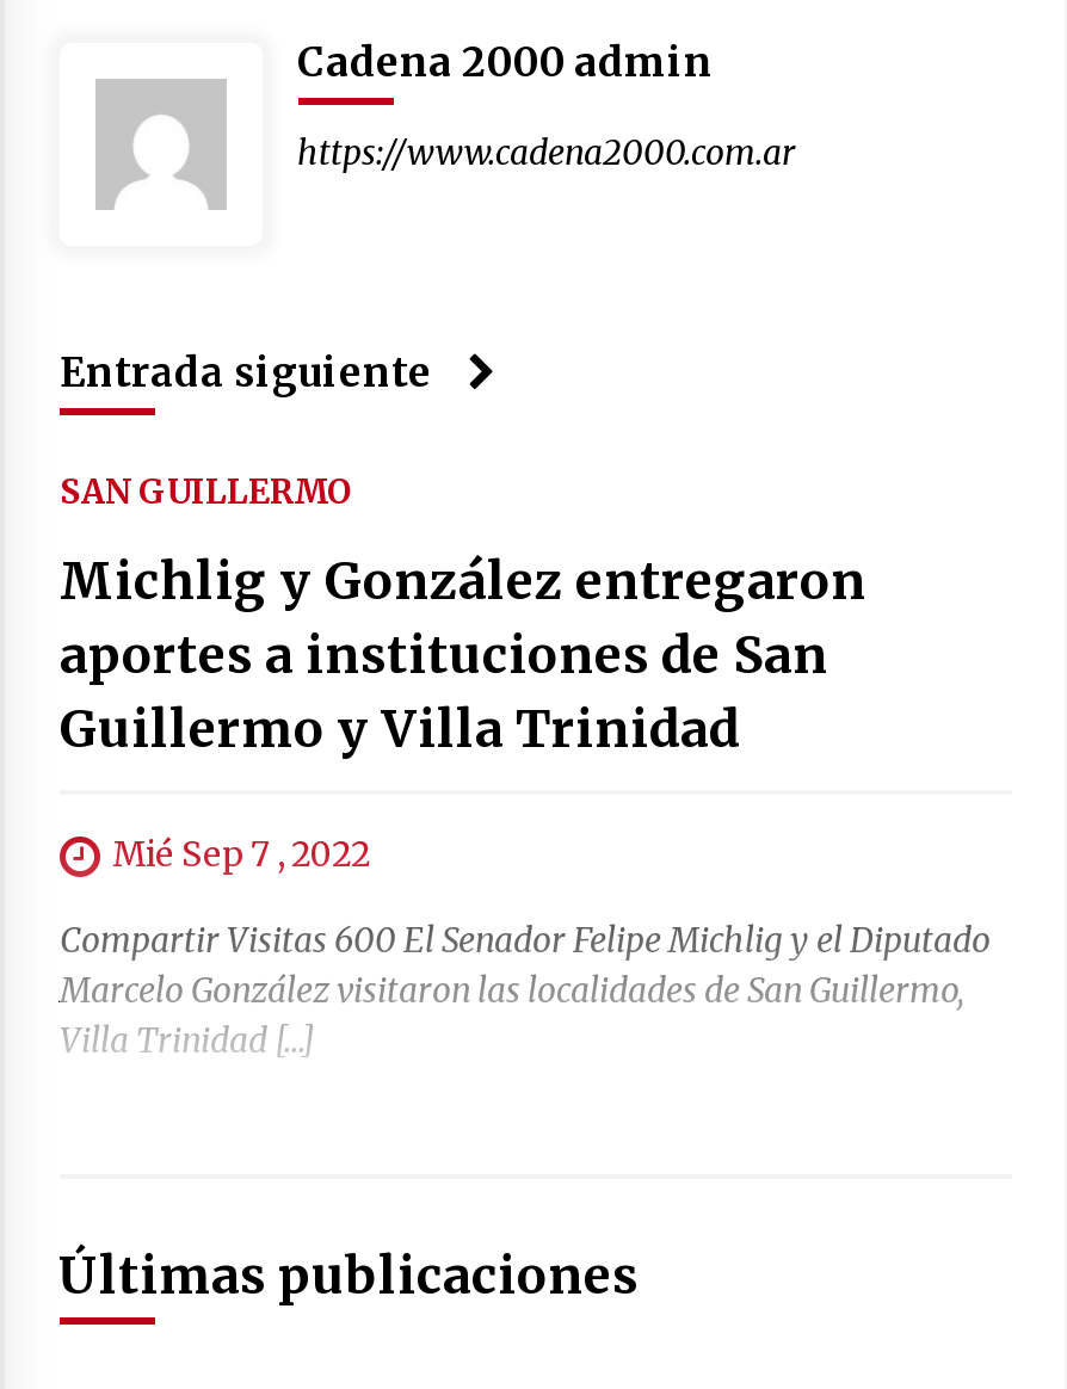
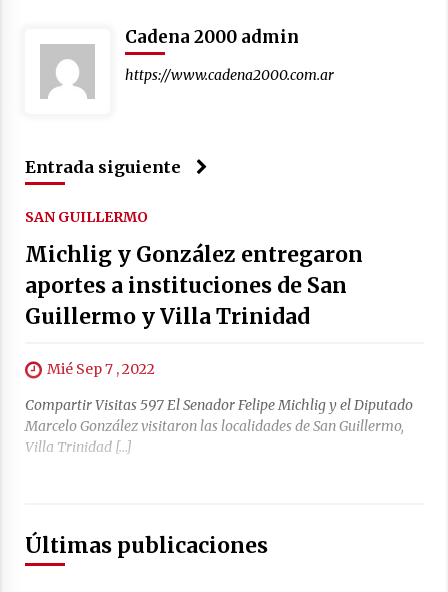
[58,918,989,961] Compartir Visitas 600 El Senador Felipe Michlig y el Diputado -> [24,396,412,414] Compartir Visitas 597 El Senador Felipe Michlig y el Diputado

